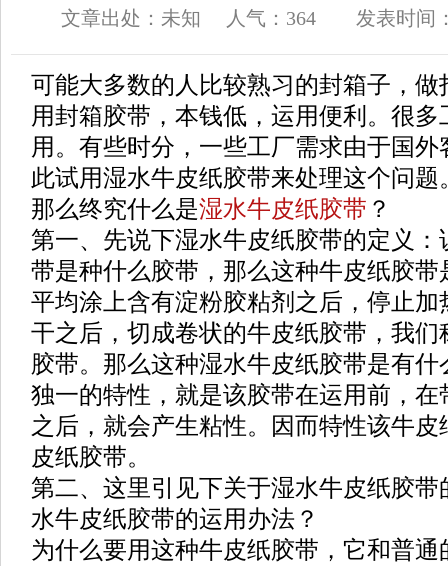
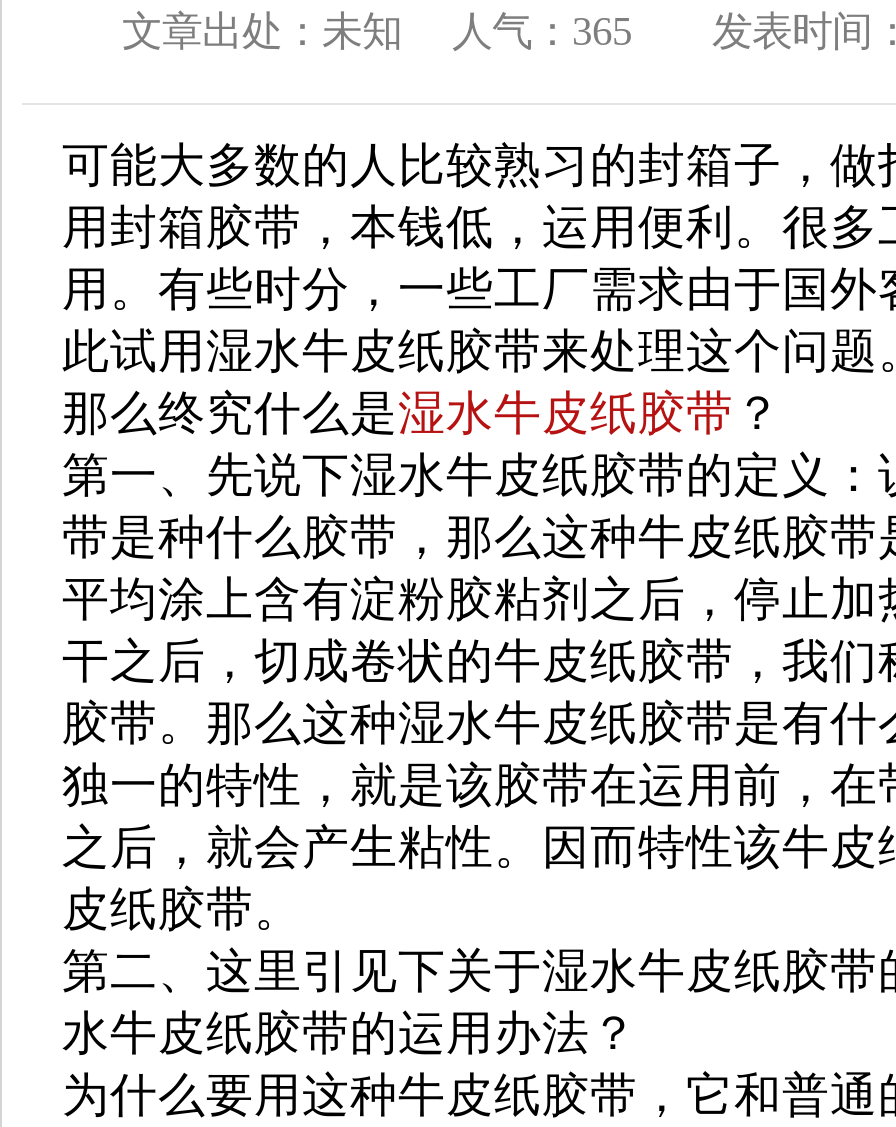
[226,7,316,29] 人气：364 -> [452,9,632,53] 人气：365

